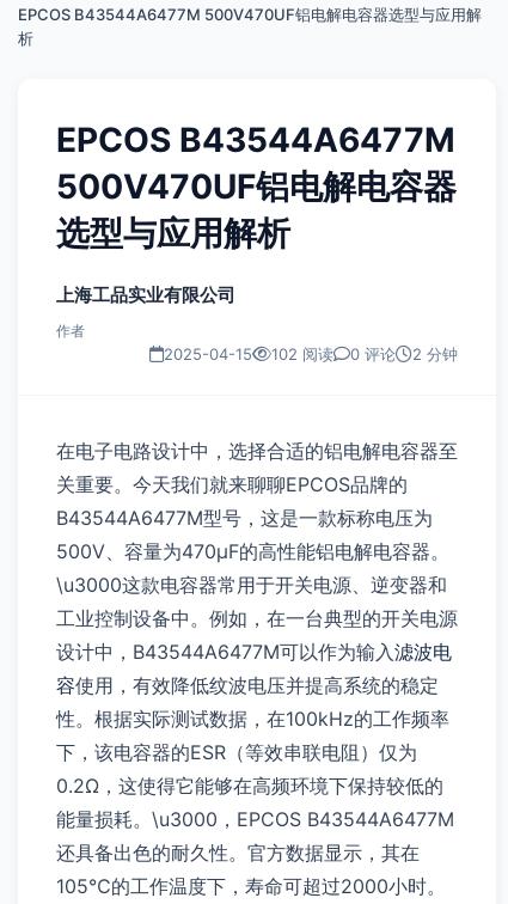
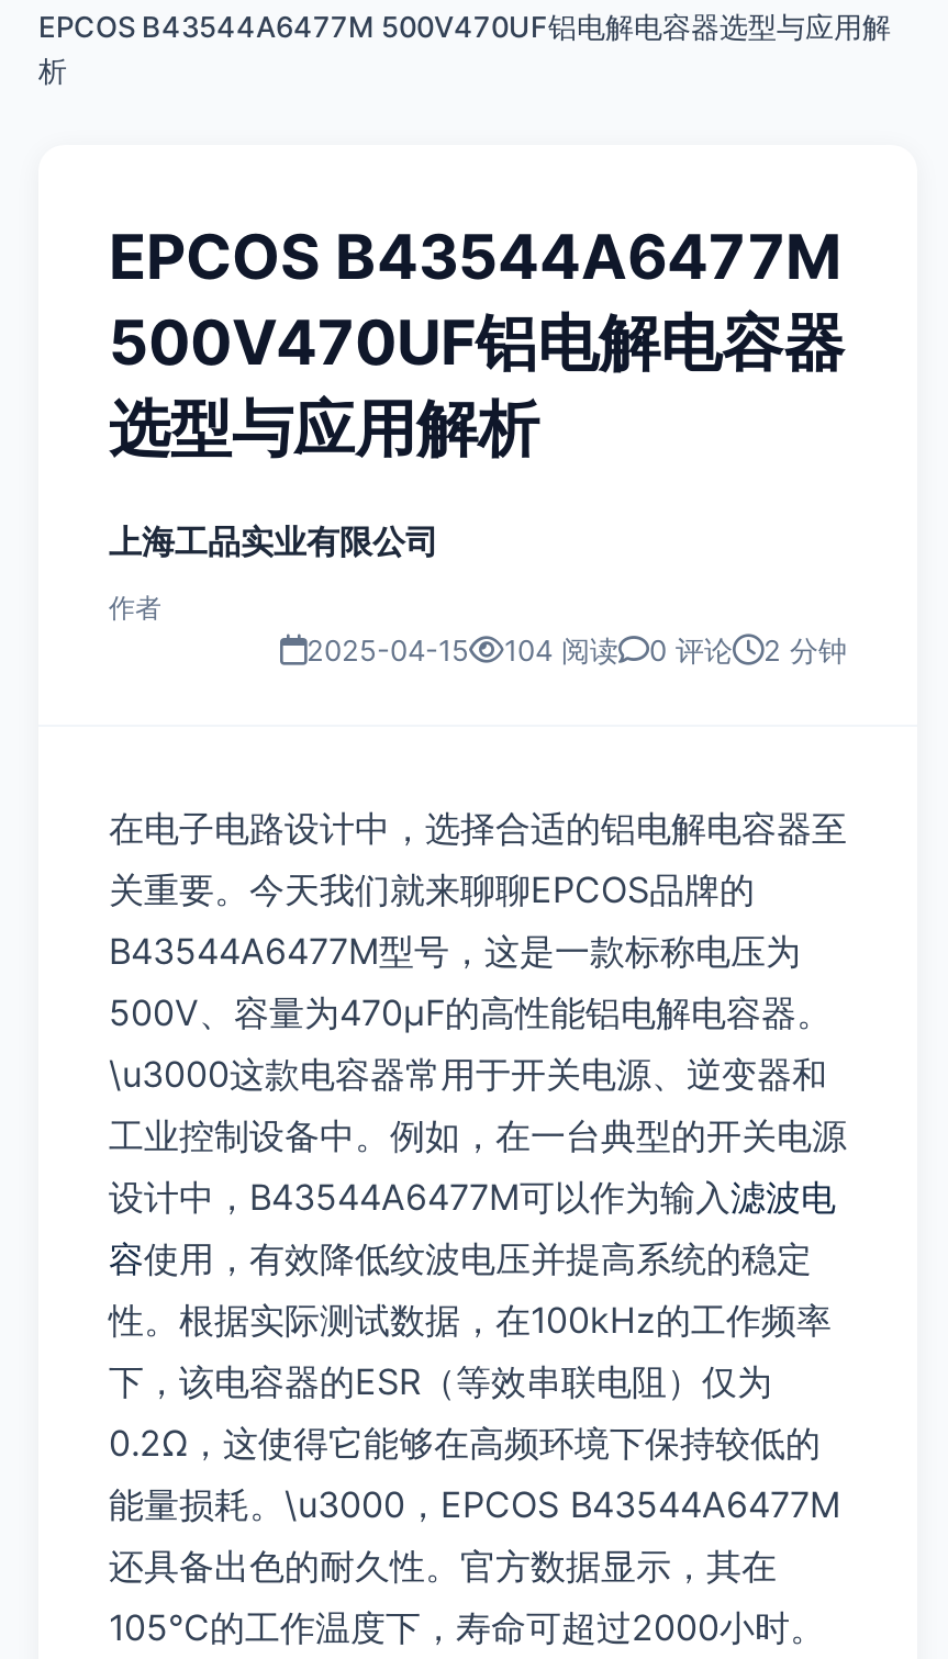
[164,344,458,364] 2025-04-15 102 阅读 0 评论 2 分钟 -> [306,632,847,668] 2025-04-15 104 阅读 0 评论 2 分钟

